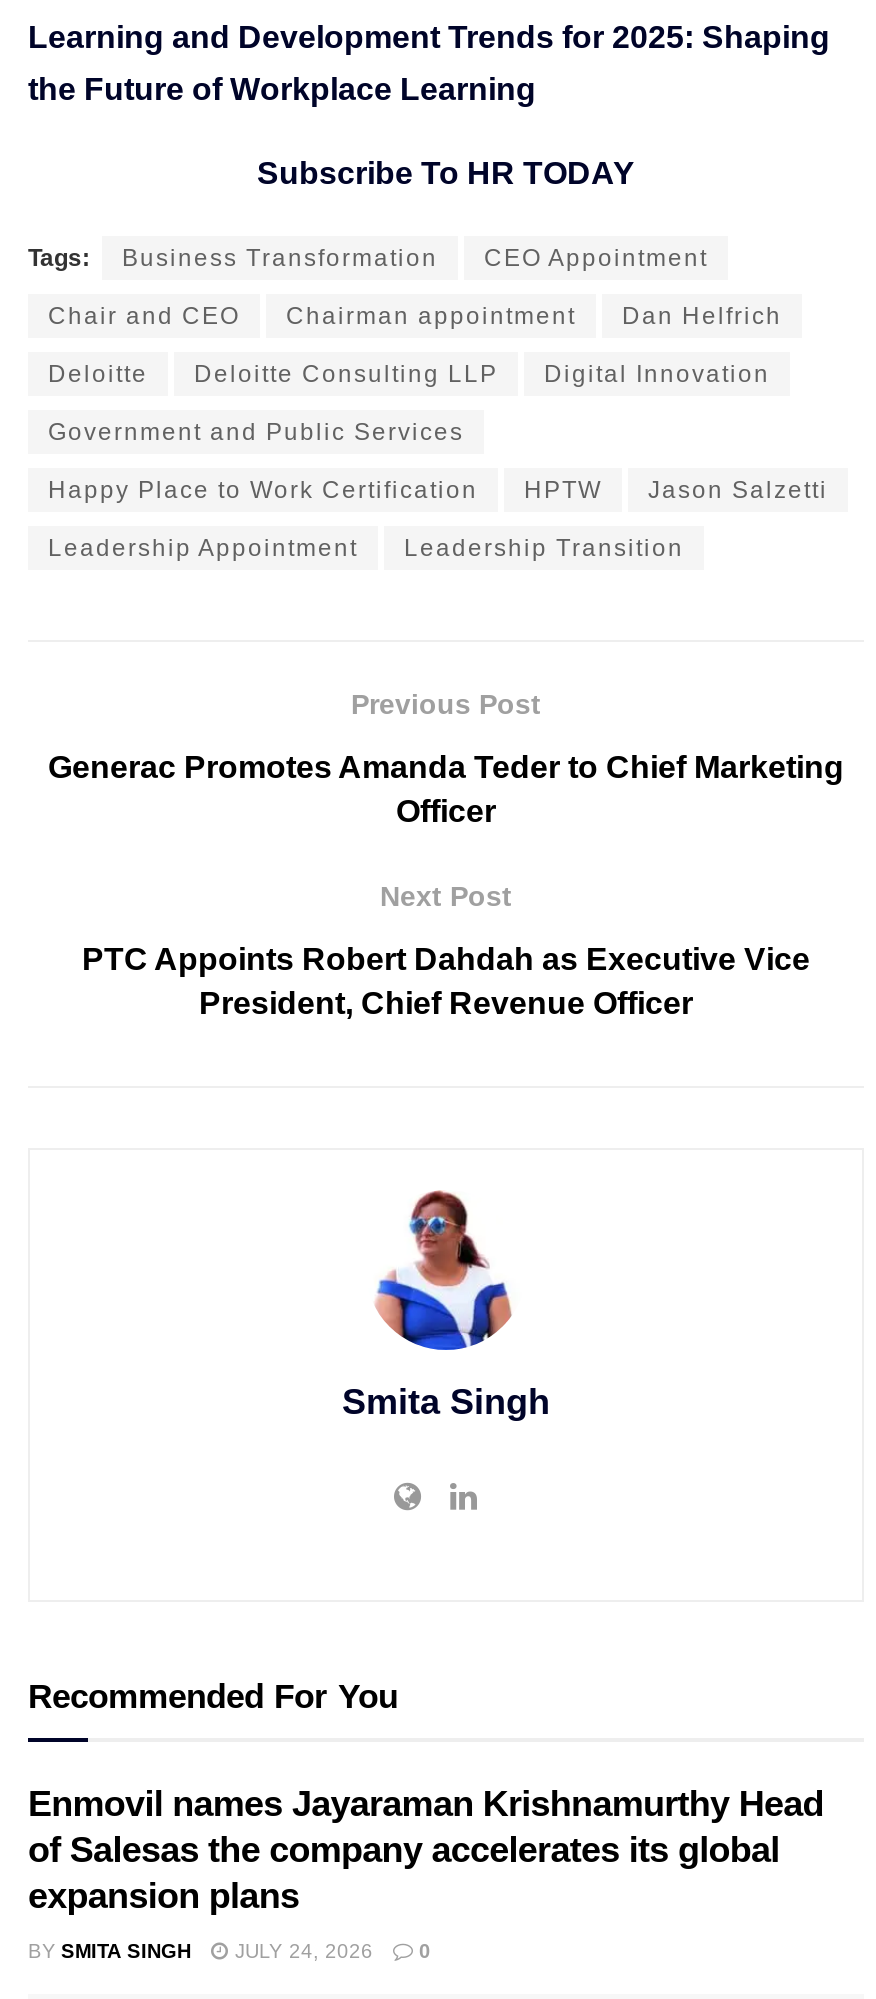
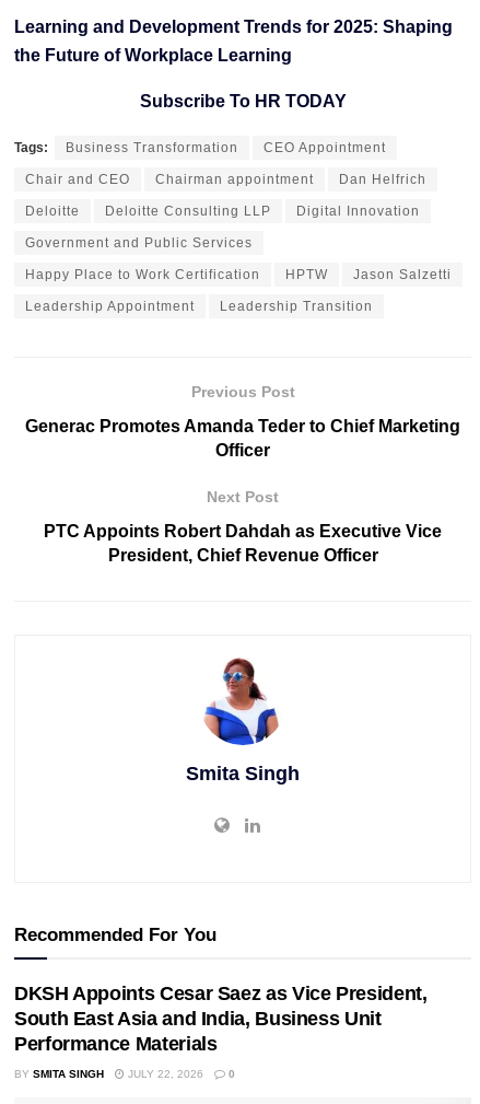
[28,1784,824,1916] Enmovil names Jayaraman Krishnamurthy Head | of Salesas the company accelerates its global | expansion plans -> [14,983,427,1055] DKSH Appoints Cesar Saez as Vice President, | South East Asia and India, Business Unit | Performance Materials
[229,1940,373,1962] JULY 24, 2026 -> [124,1068,203,1080] JULY 22, 2026

